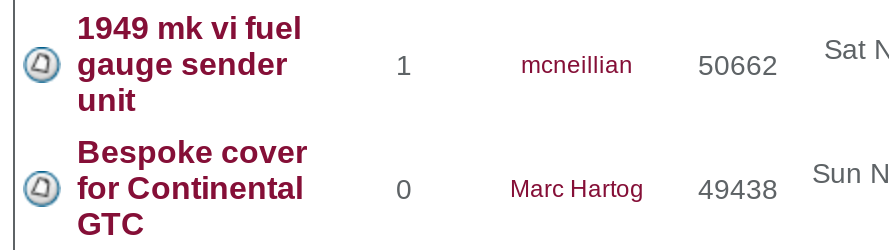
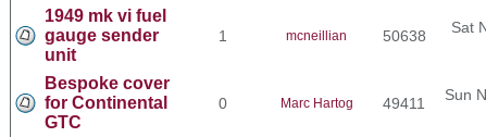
[698,48,778,80] 50662 -> [382,27,426,44] 50638
[698,172,778,204] 49438 -> [383,94,425,112] 49411

